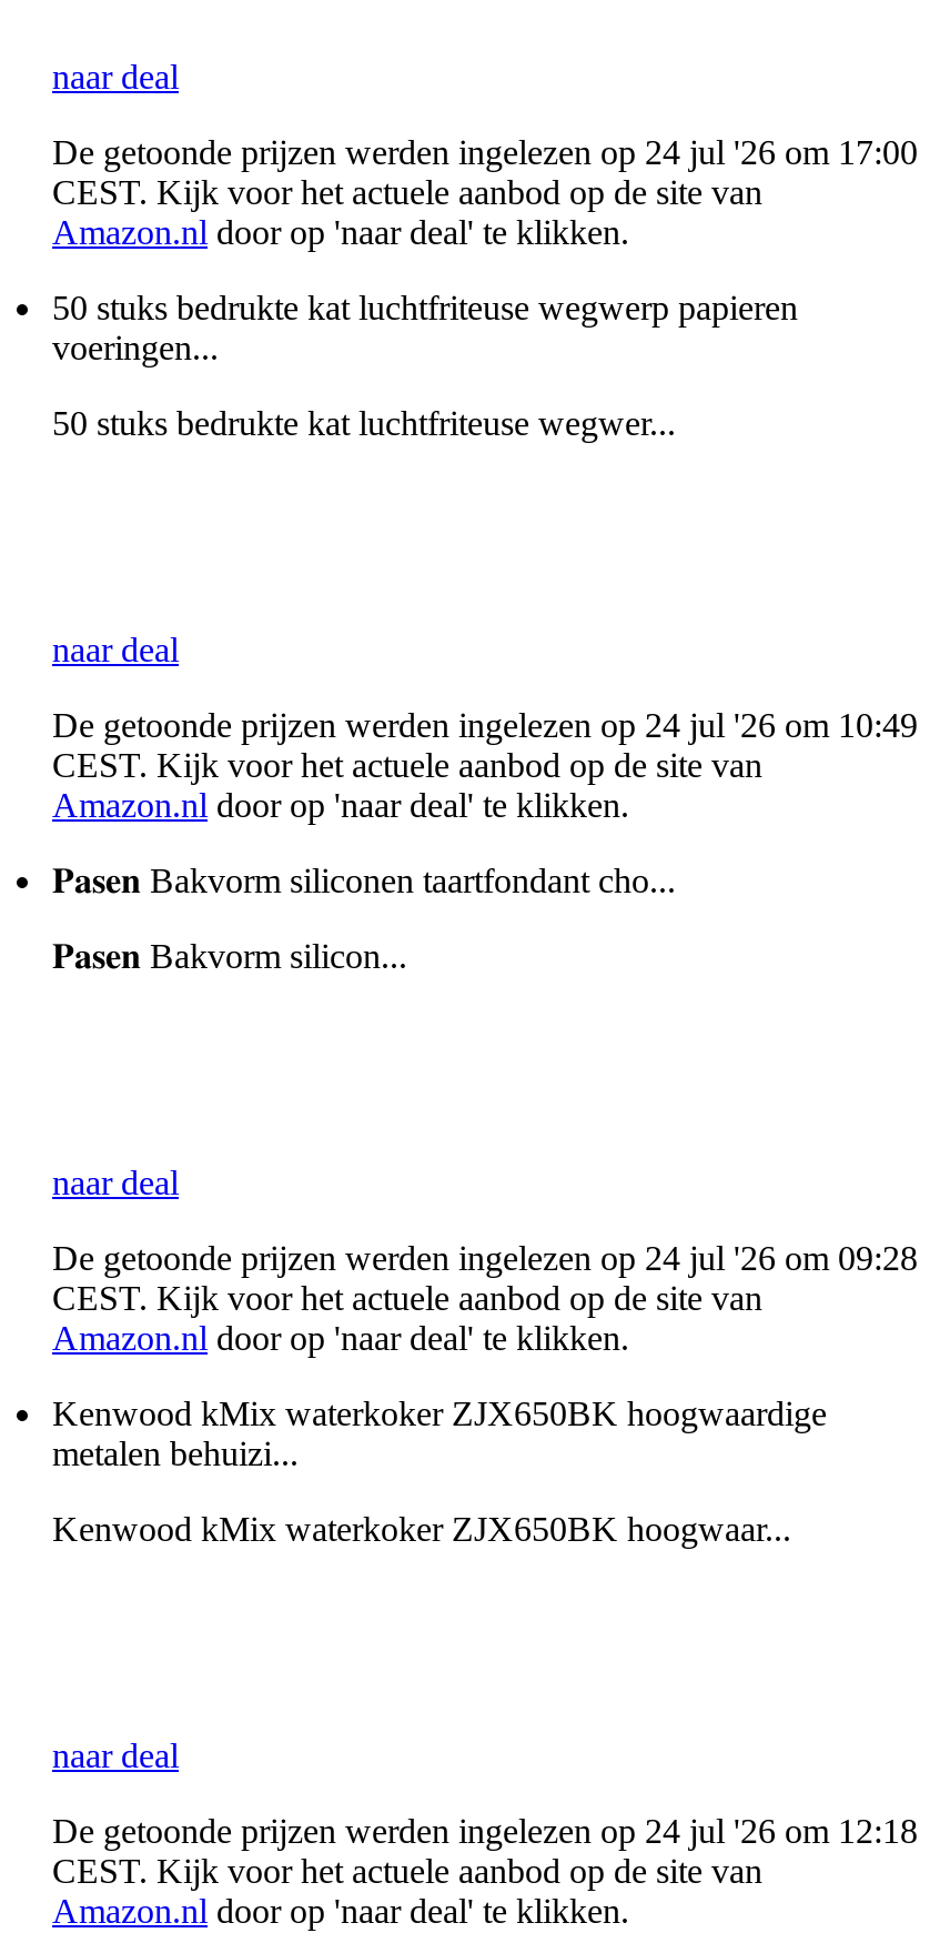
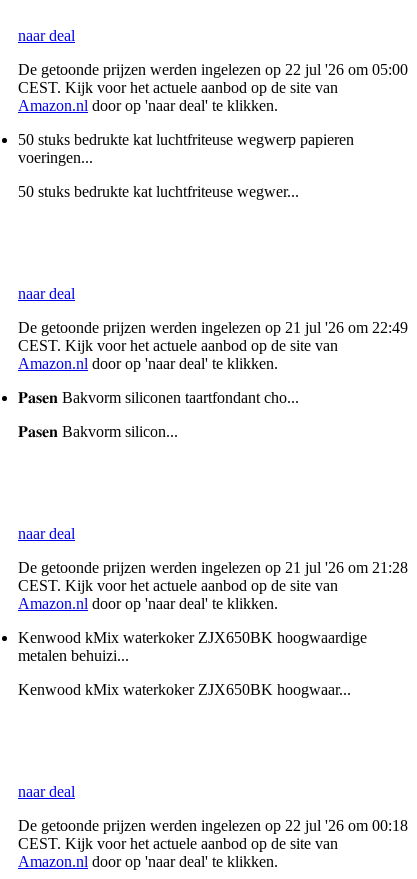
[52,133,918,171] De getoonde prijzen werden ingelezen op 24 jul '26 om 17:00 -> [18,61,408,78] De getoonde prijzen werden ingelezen op 22 jul '26 om 05:00
[52,706,918,744] De getoonde prijzen werden ingelezen op 24 jul '26 om 10:49 -> [18,319,408,336] De getoonde prijzen werden ingelezen op 21 jul '26 om 22:49
[52,1239,918,1277] De getoonde prijzen werden ingelezen op 24 jul '26 om 09:28 -> [18,559,408,576] De getoonde prijzen werden ingelezen op 21 jul '26 om 21:28
[52,1812,918,1850] De getoonde prijzen werden ingelezen op 24 jul '26 om 12:18 -> [18,817,408,834] De getoonde prijzen werden ingelezen op 22 jul '26 om 00:18

